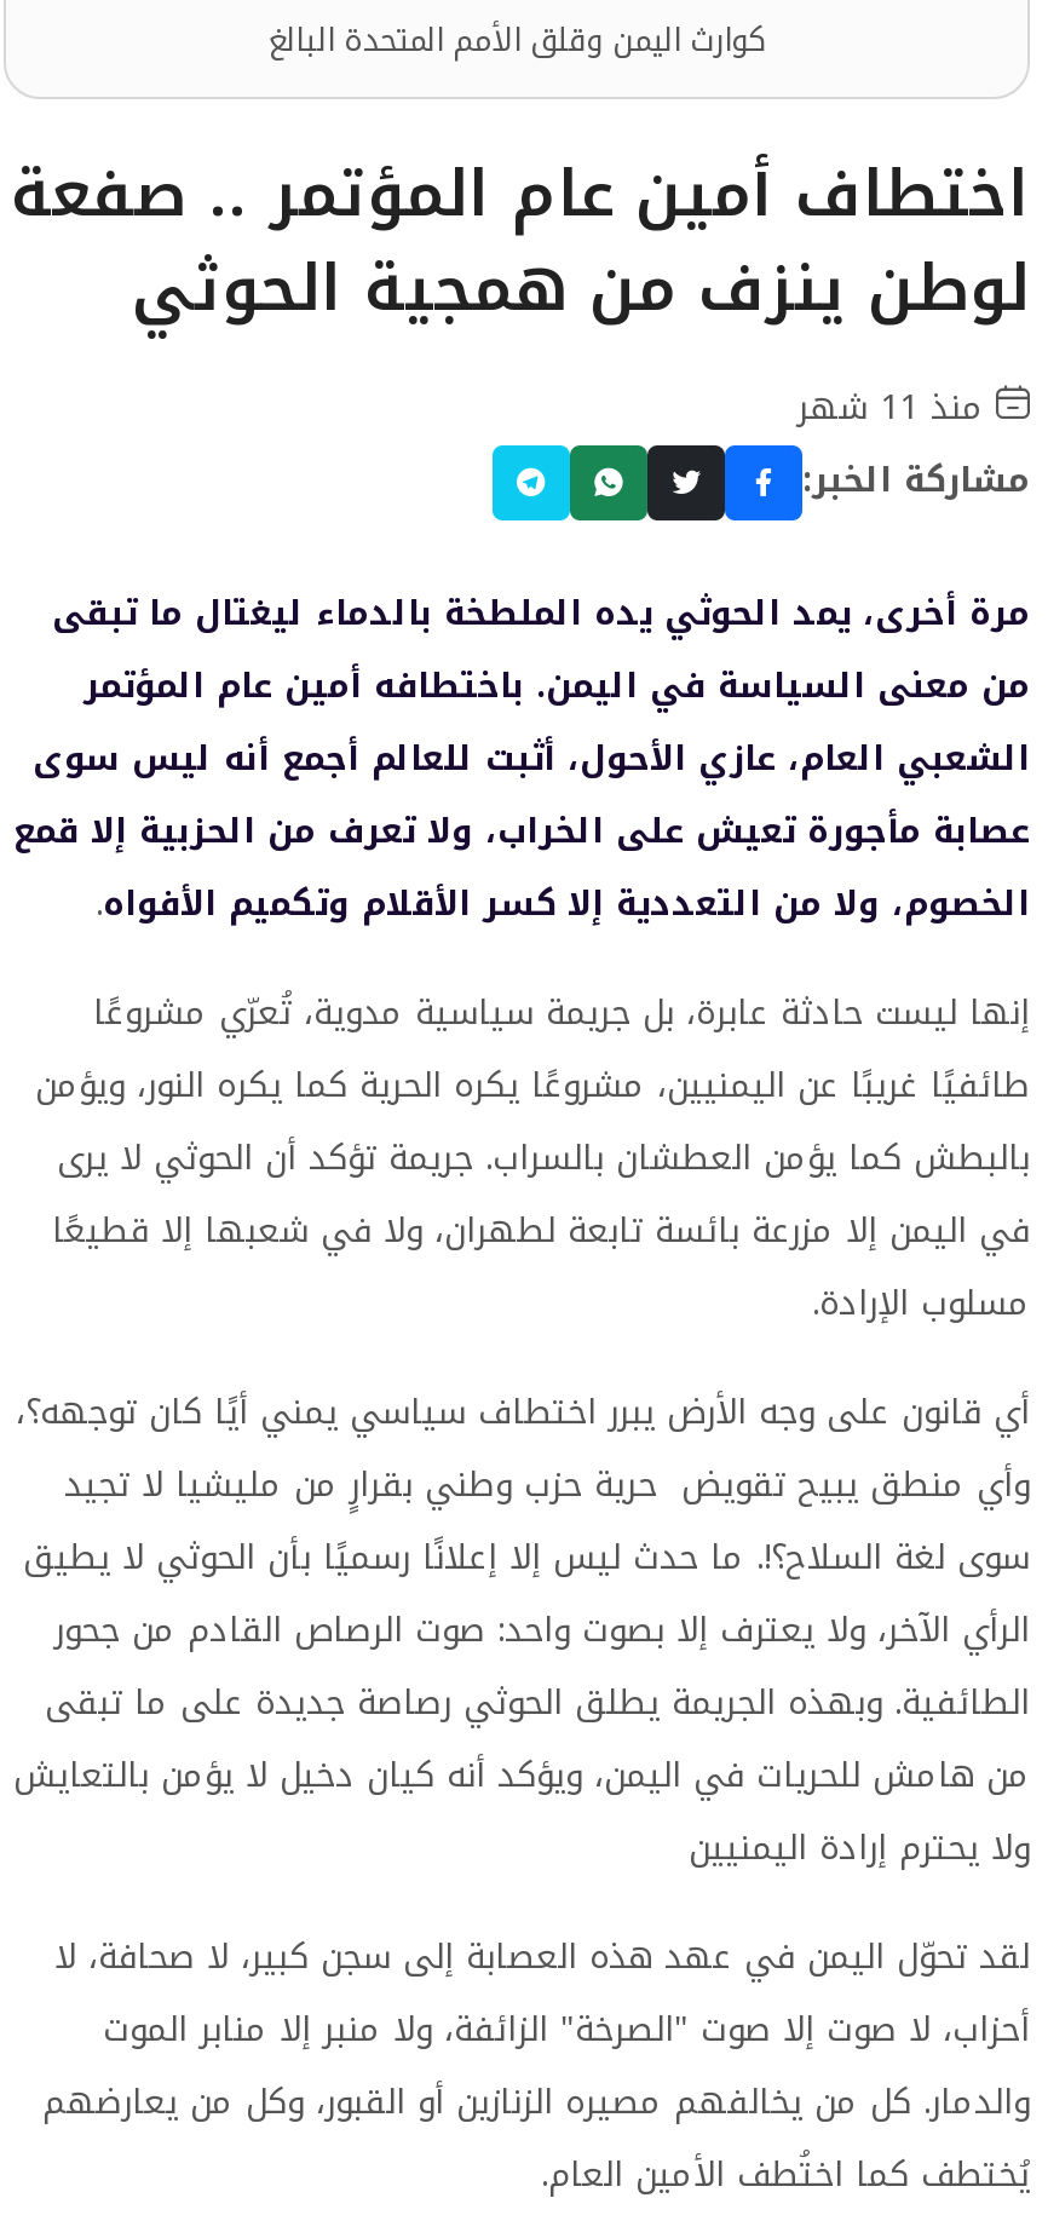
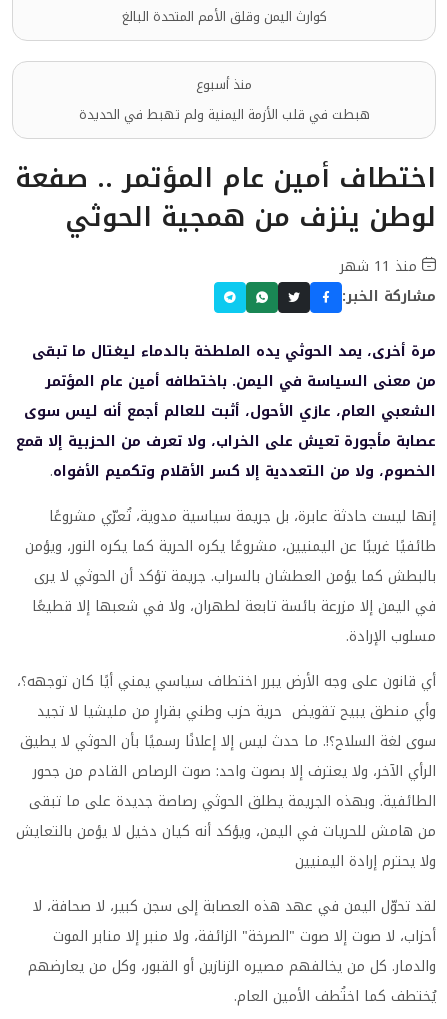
none -> [78,72,369,127] منذ أسبوع | هبطت في قلب الأزمة اليمنية ولم تهبط في الحديدة

